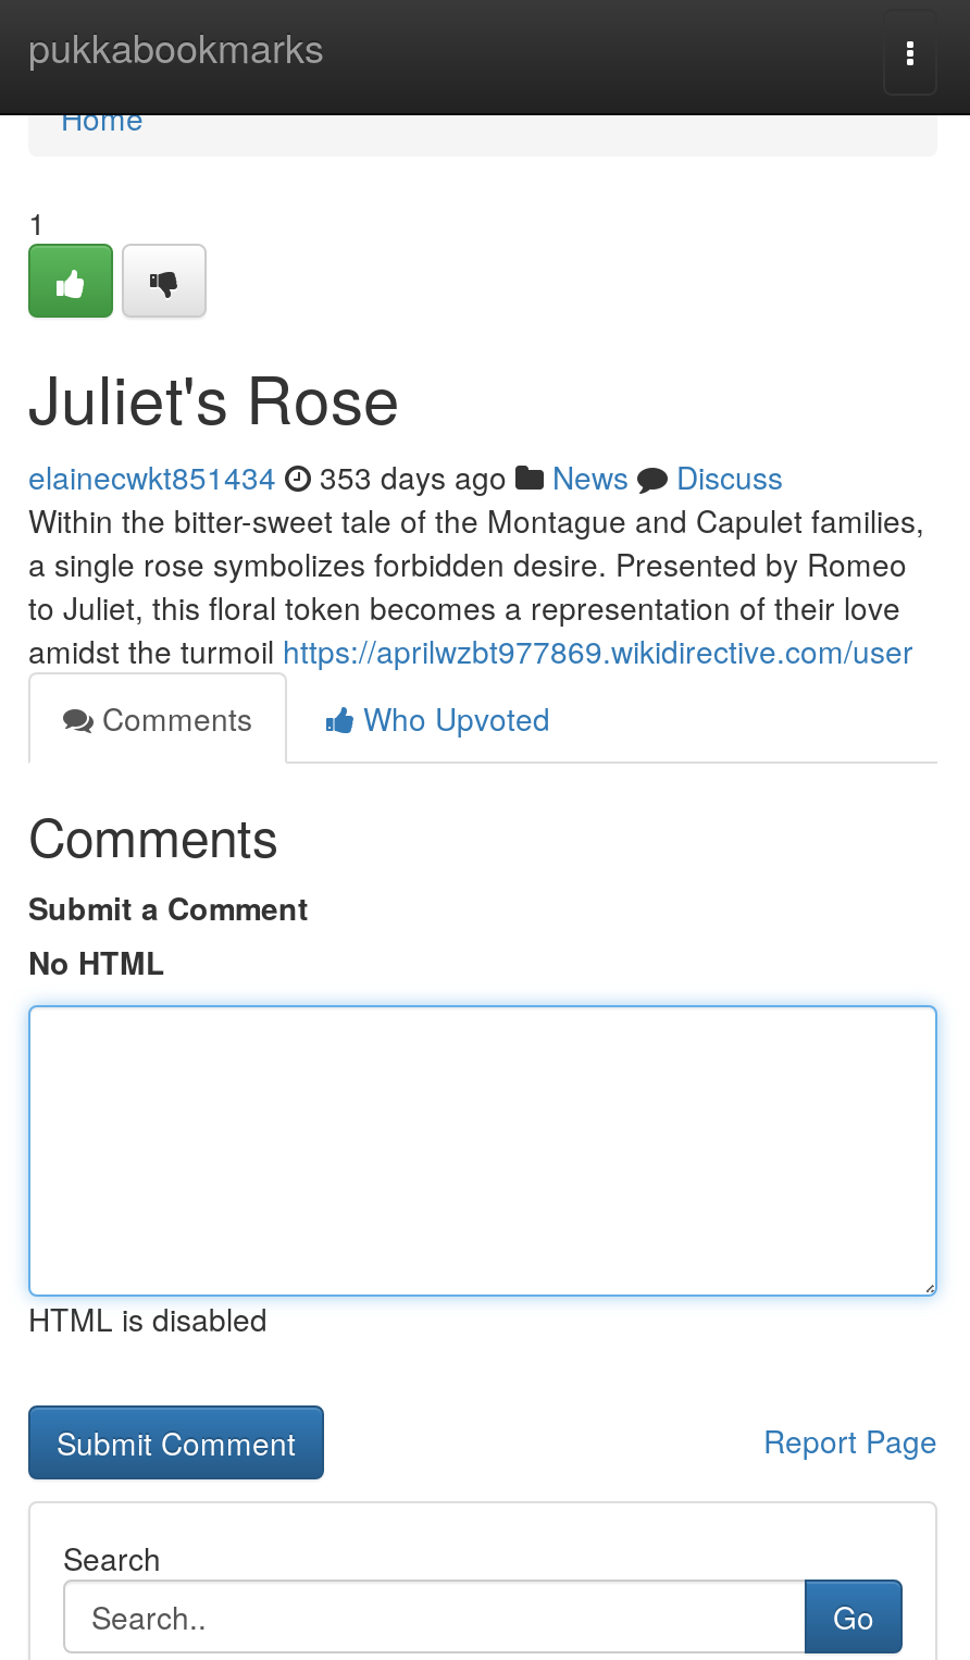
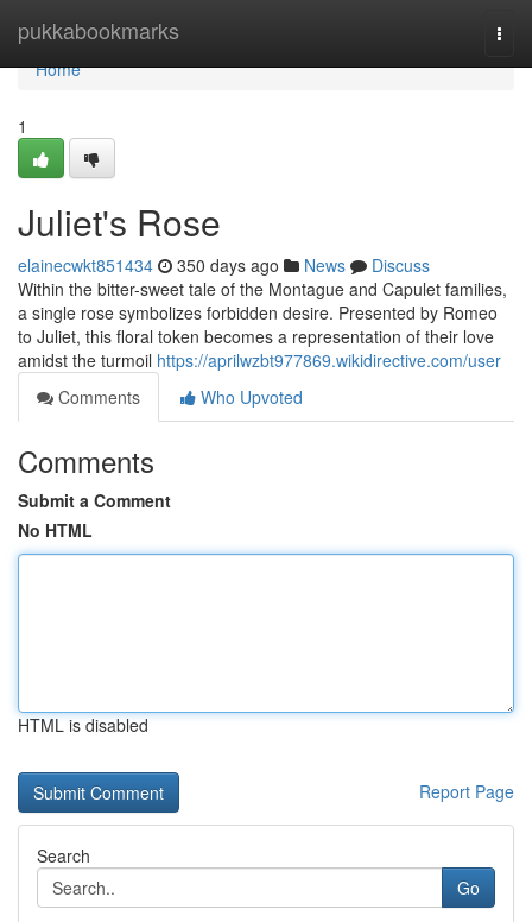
[28,455,783,498] elainecwkt851434 353 days ago News Discuss -> [18,253,430,277] elainecwkt851434 350 days ago News Discuss

